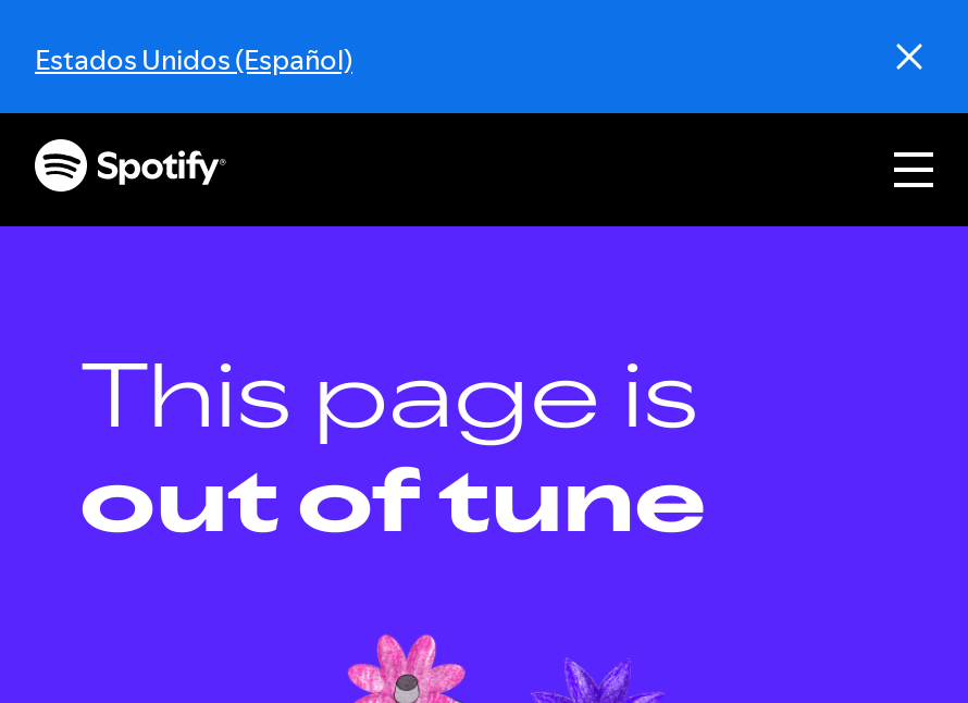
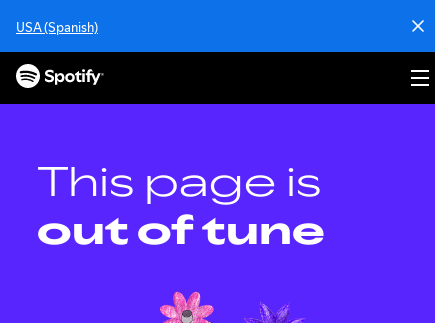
[35,39,352,78] Estados Unidos (Español) -> [16,18,98,36] USA (Spanish)

